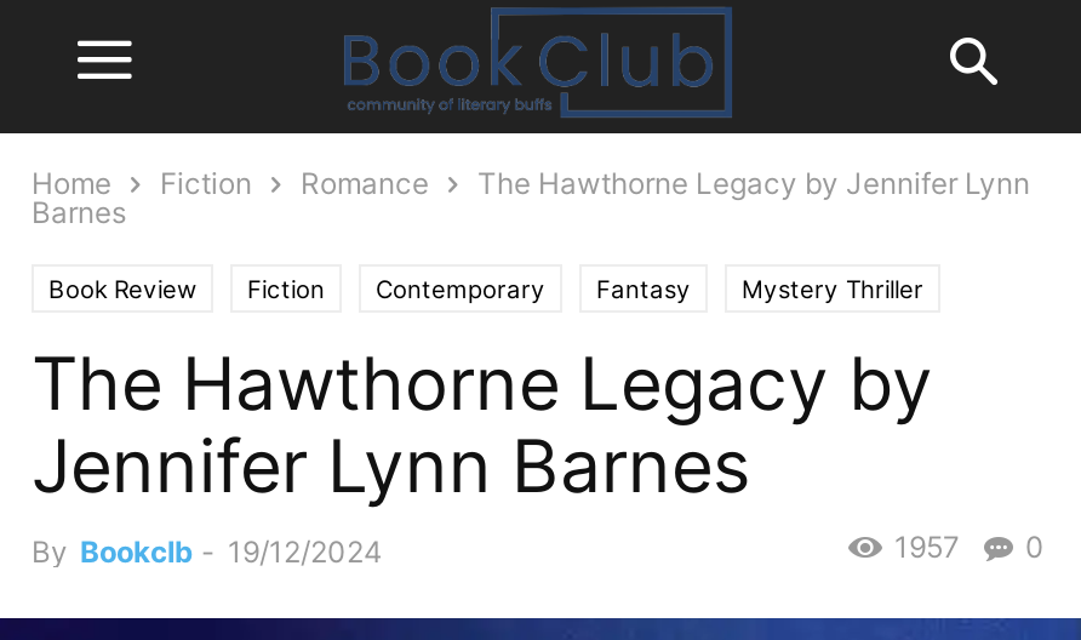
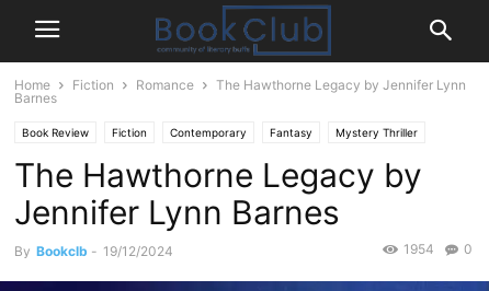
[894,528,1045,565] 1957 0 -> [403,241,473,257] 1954 0

